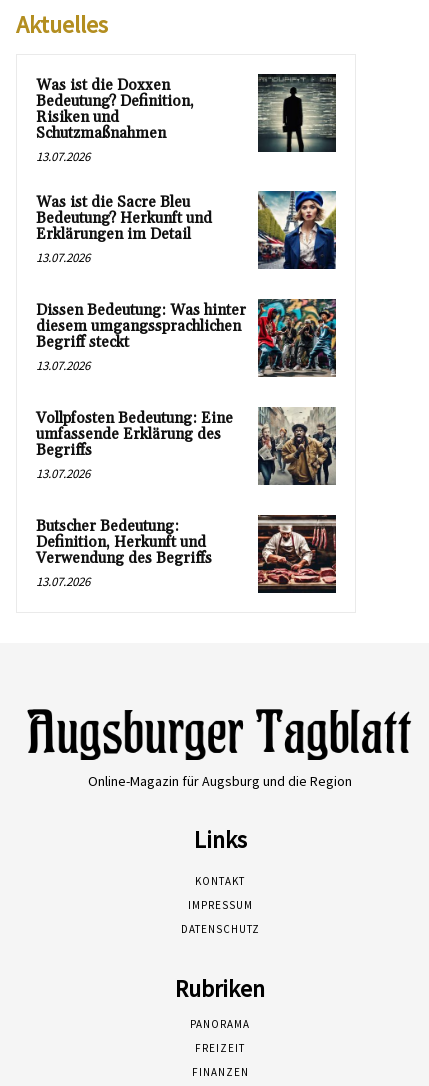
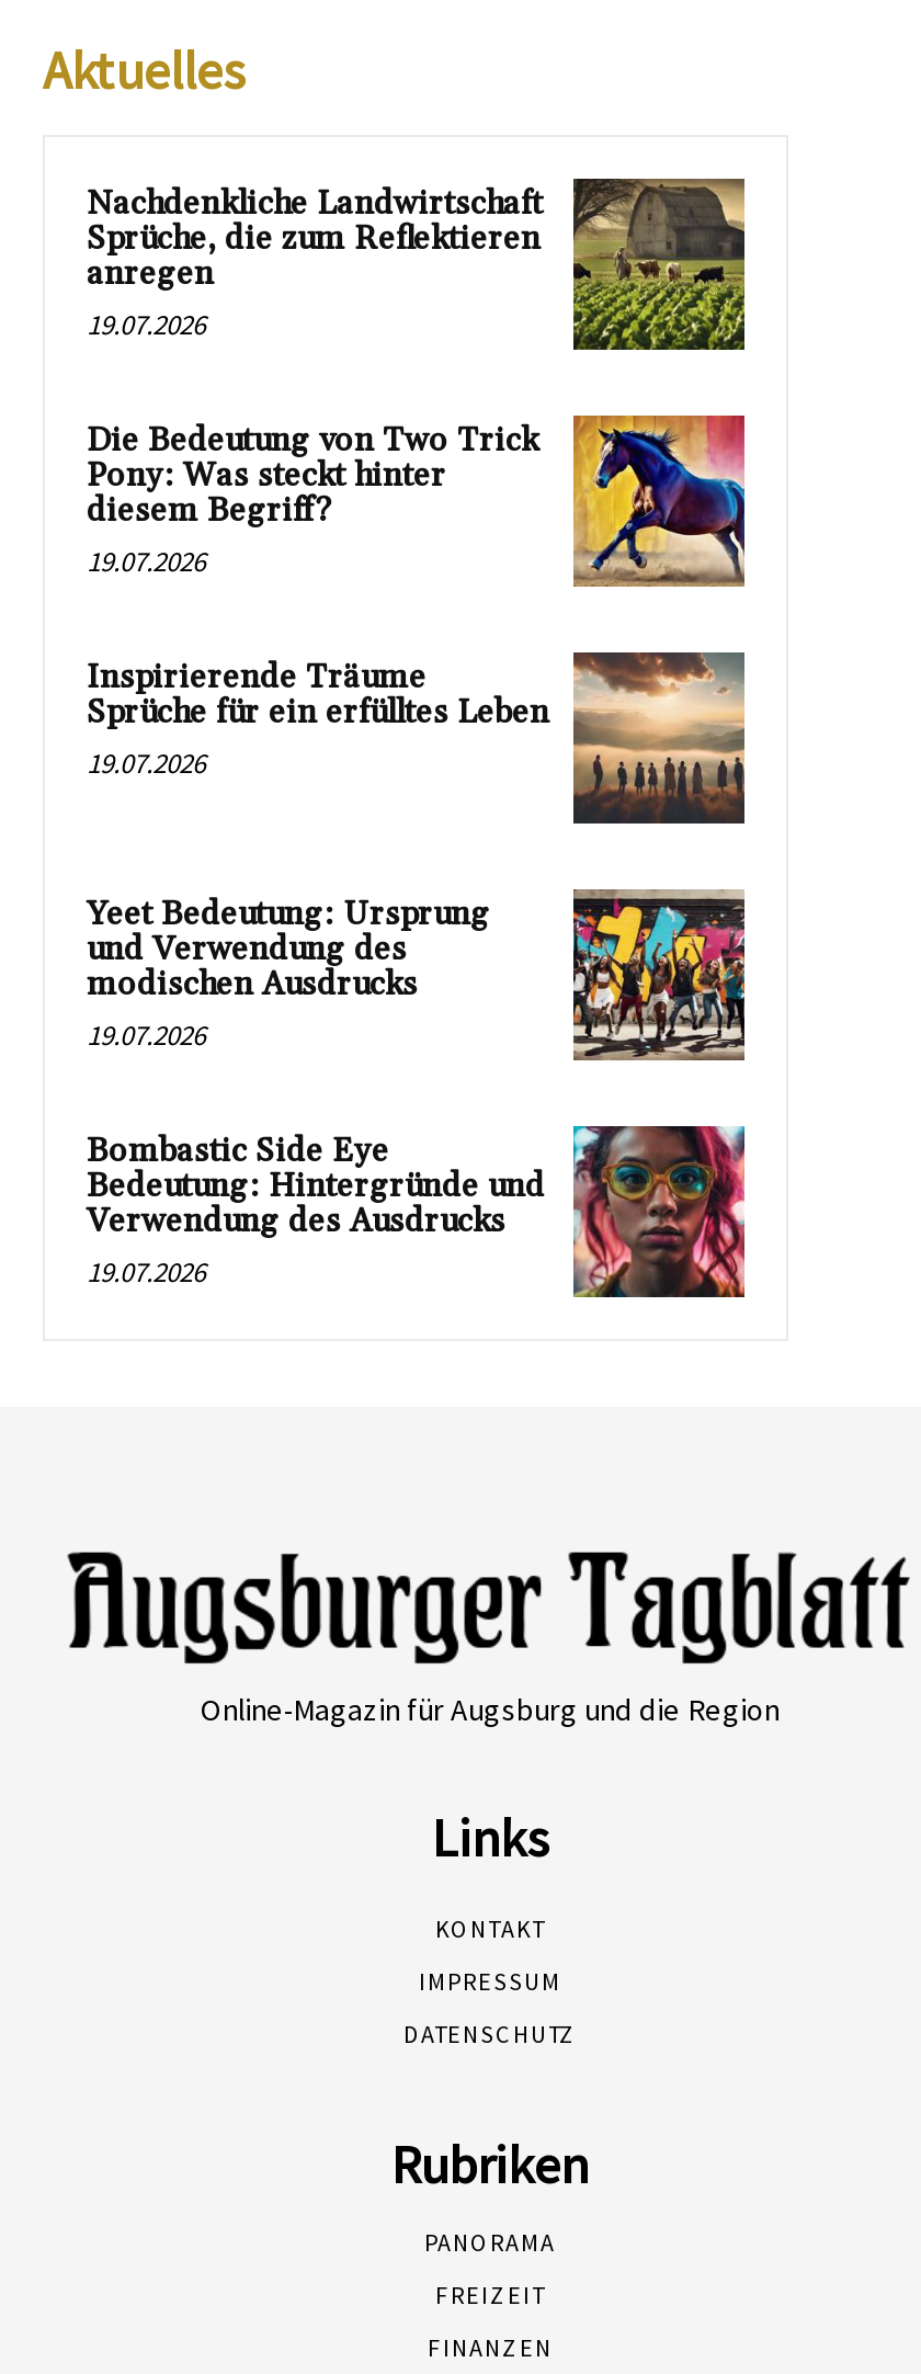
[36,76,194,165] Was ist die Doxxen | Bedeutung? Definition, | Risiken und | Schutzmaßnahmen | 13.07.2026 -> [87,184,543,344] Nachdenkliche Landwirtschaft | Sprüche, die zum Reflektieren | anregen | 19.07.2026
[258,73,337,152] [image] -> [573,177,747,350] [image]
[36,193,212,266] Was ist die Sacre Bleu | Bedeutung? Herkunft und | Erklärungen im Detail | 13.07.2026 -> [87,421,538,581] Die Bedeutung von Two Trick | Pony: Was steckt hinter | diesem Begriff? | 19.07.2026
[257,190,336,270] [image] -> [571,413,747,589] [image]
[36,298,337,377] [image] | Dissen Bedeutung: Was hinter | diesem umgangssprachlichen | Begriff steckt | 13.07.2026 -> [87,650,744,826] [image] | Inspirierende Träume | Sprüche für ein erfülltes Leben | 19.07.2026
[36,406,337,486] [image] | Vollpfosten Bedeutung: Eine | umfassende Erklärung des | Begriffs | 13.07.2026 -> [87,889,744,1063] [image] | Yeet Bedeutung: Ursprung | und Verwendung des | modischen Ausdrucks | 19.07.2026
[36,517,212,590] Butscher Bedeutung: | Definition, Herkunft und | Verwendung des Begriffs | 13.07.2026 -> [87,1131,545,1291] Bombastic Side Eye | Bedeutung: Hintergründe und | Verwendung des Ausdrucks | 19.07.2026
[258,514,337,594] [image] -> [571,1124,747,1299] [image]

